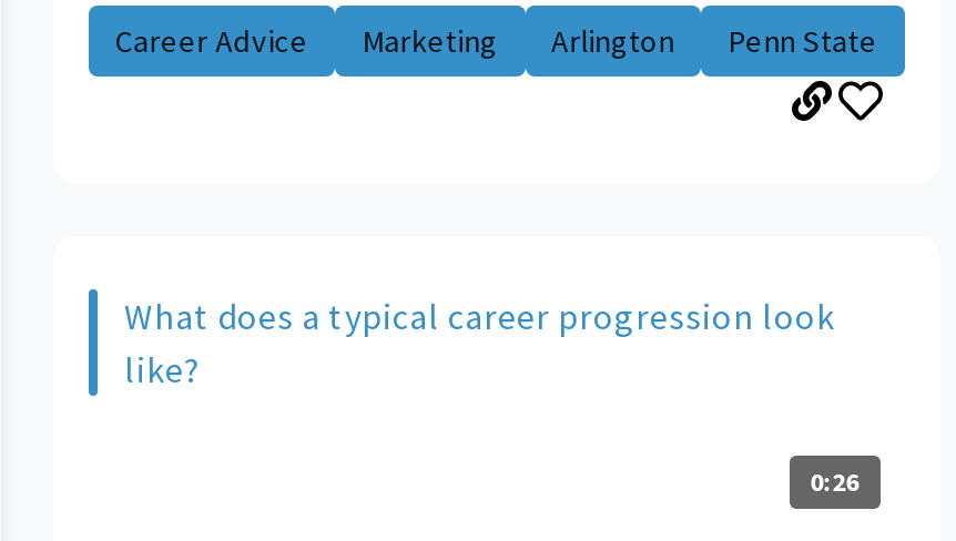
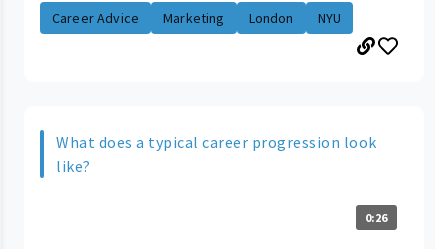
[551,20,877,60] Arlington | Penn State -> [248,9,341,27] London | NYU

